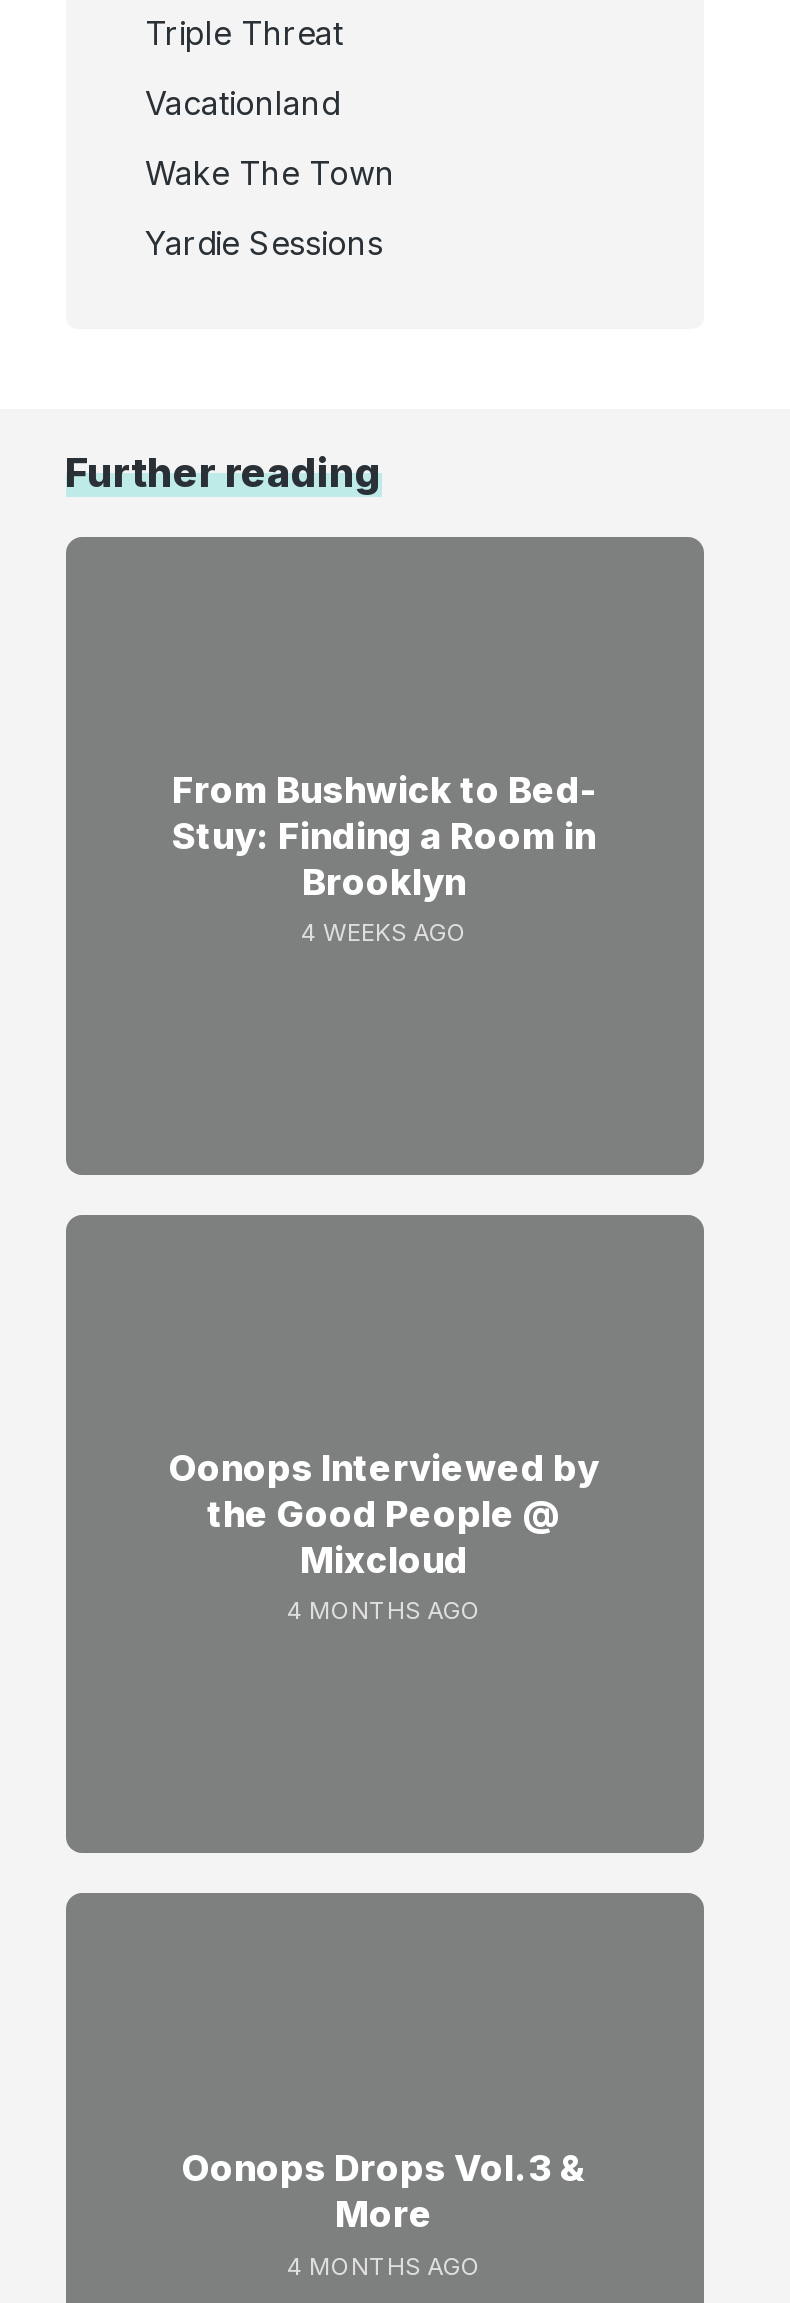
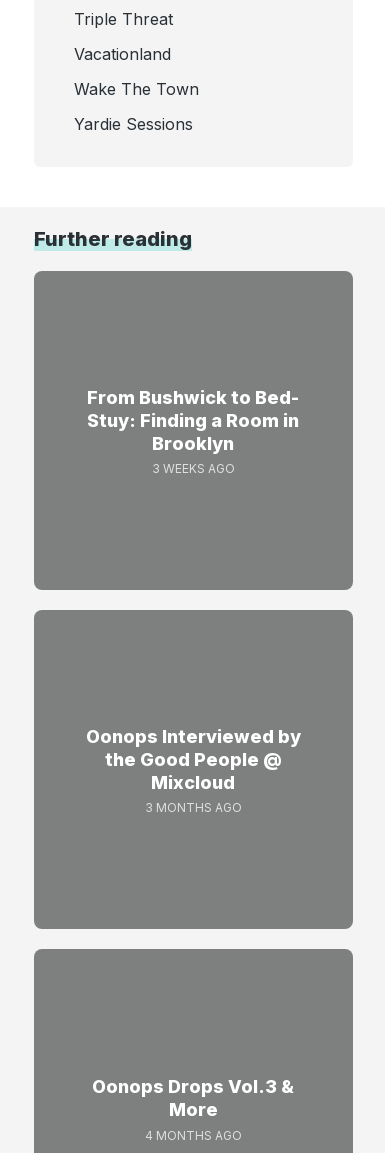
[301,917,467,947] 4 WEEKS AGO -> [151,461,234,476] 3 WEEKS AGO
[287,1595,481,1625] 4 MONTHS AGO -> [144,800,241,815] 3 MONTHS AGO

